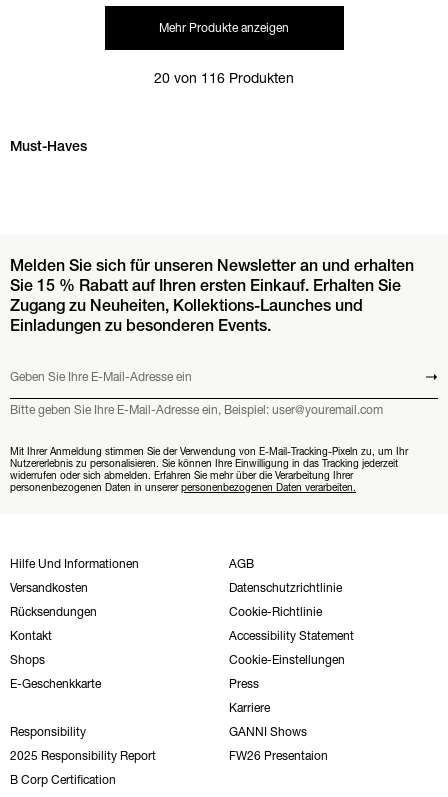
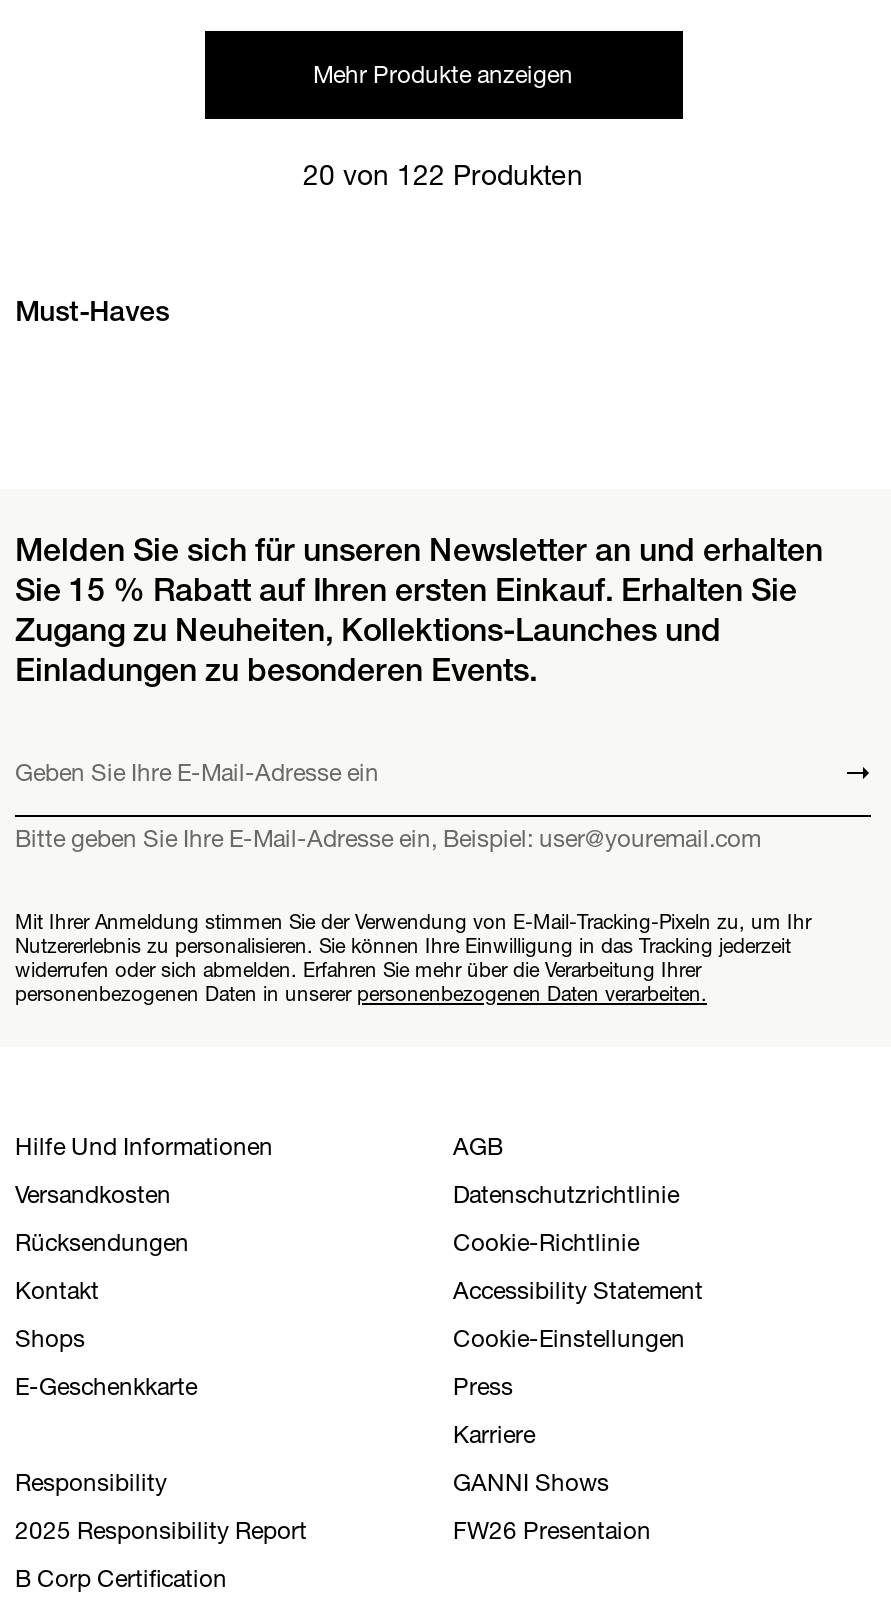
[154,69,294,87] 20 von 116 Produkten -> [303,157,583,193] 20 von 122 Produkten

